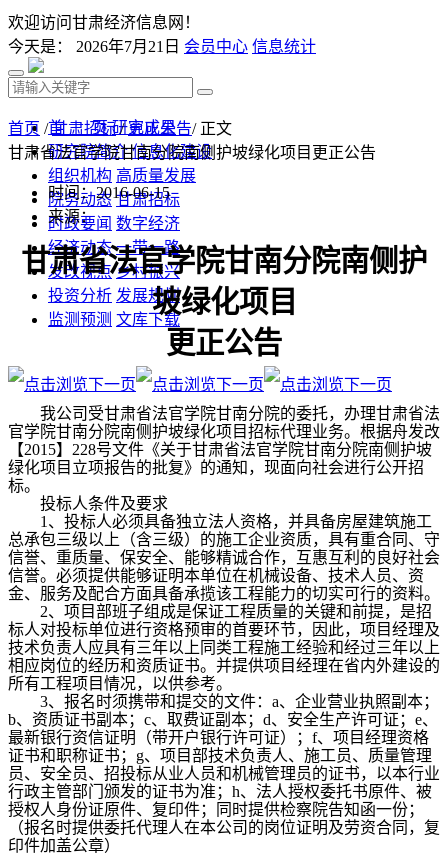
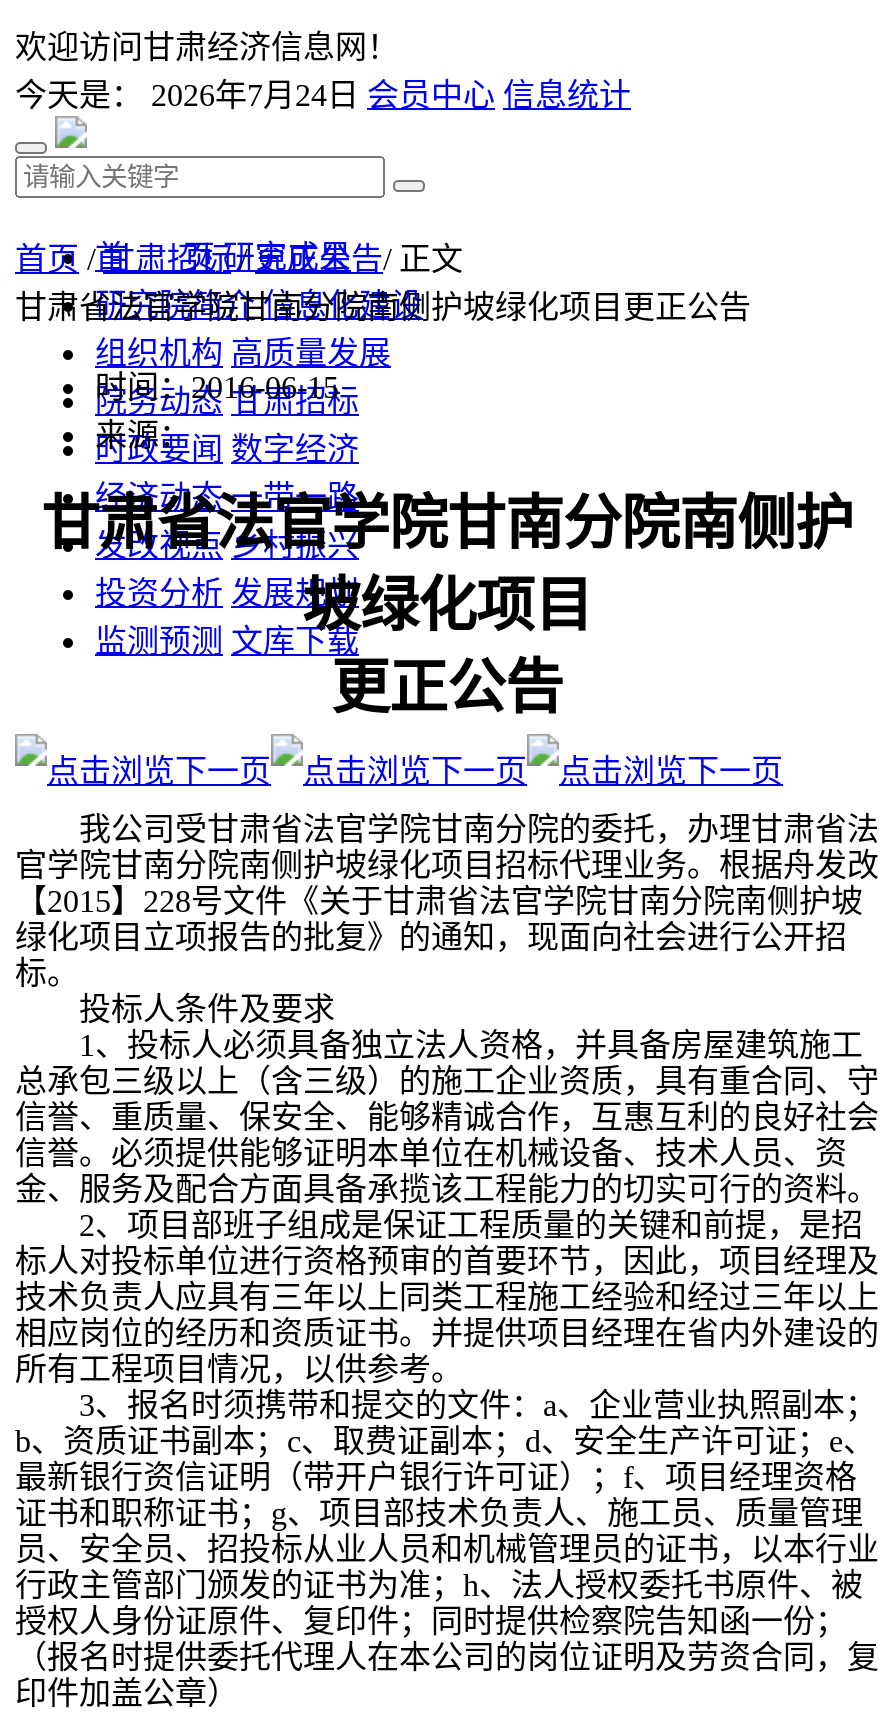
[8,38,316,55] 今天是：2026年7月21日会员中心 信息统计 -> [15,78,631,112] 今天是：2026年7月24日会员中心 信息统计

